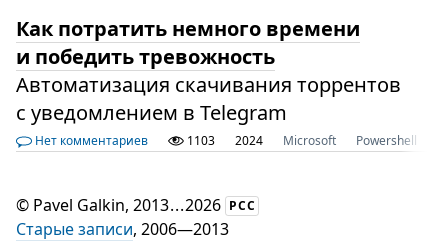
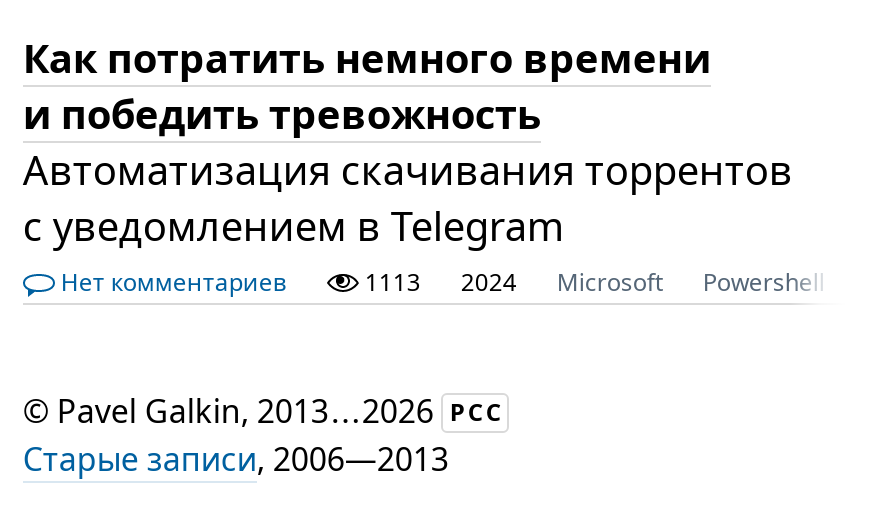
[184,132,215,149] 1103 -> [359,265,421,299] 1113

